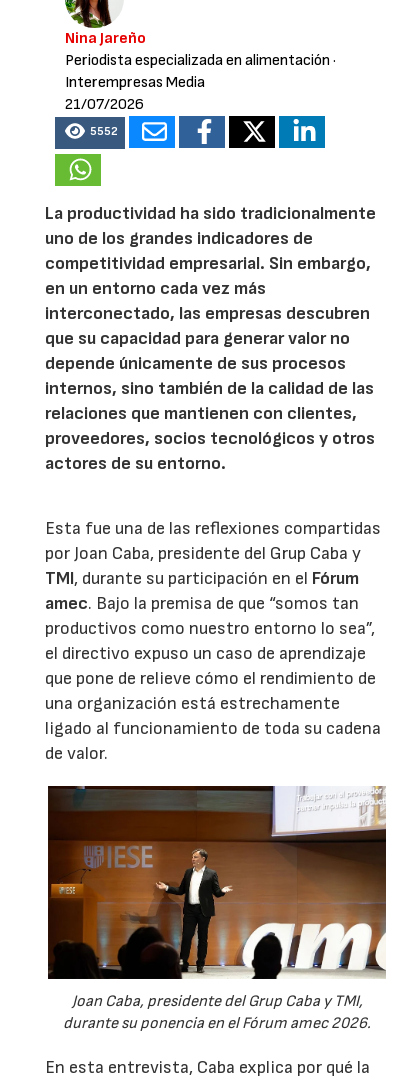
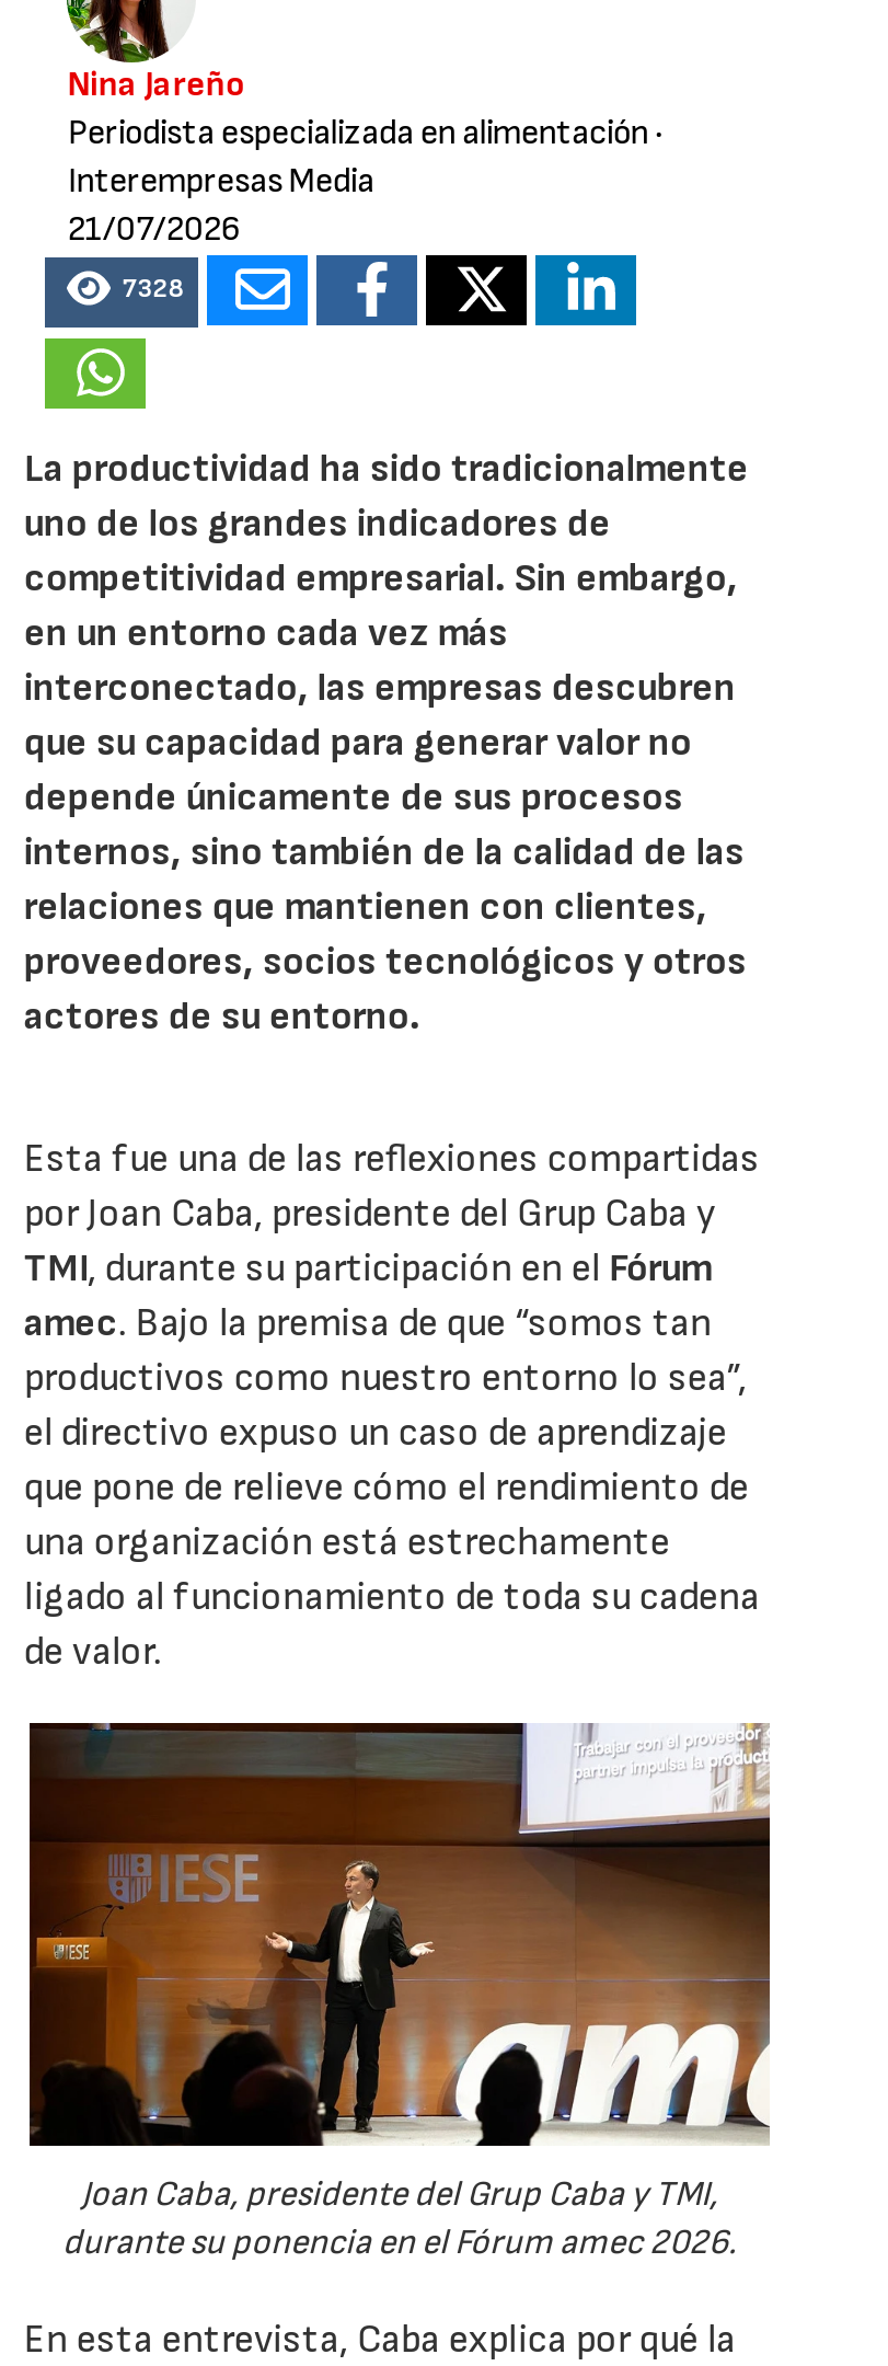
[90,124,118,139] 5552 -> [122,272,186,305] 7328

